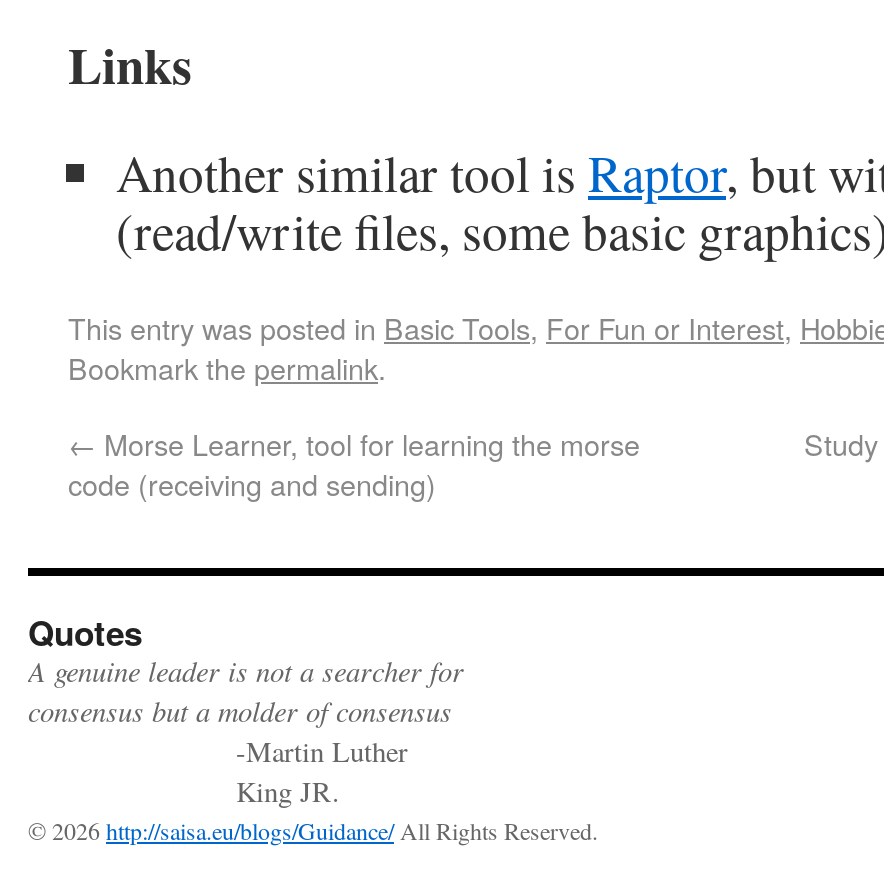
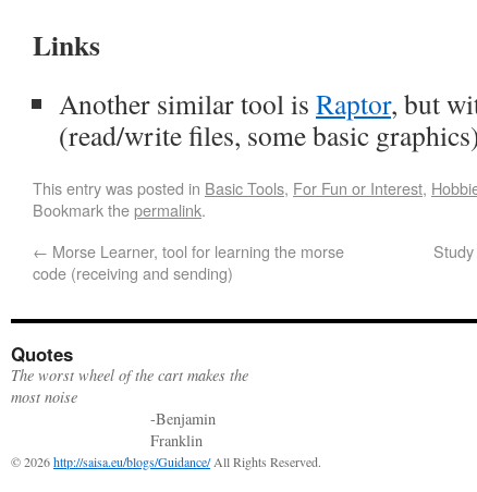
[28,652,464,810] A genuine leader is not a searcher for | consensus but a molder of consensus | -Martin Luther | King JR. -> [11,365,248,451] The worst wheel of the cart makes the | most noise | -Benjamin | Franklin

